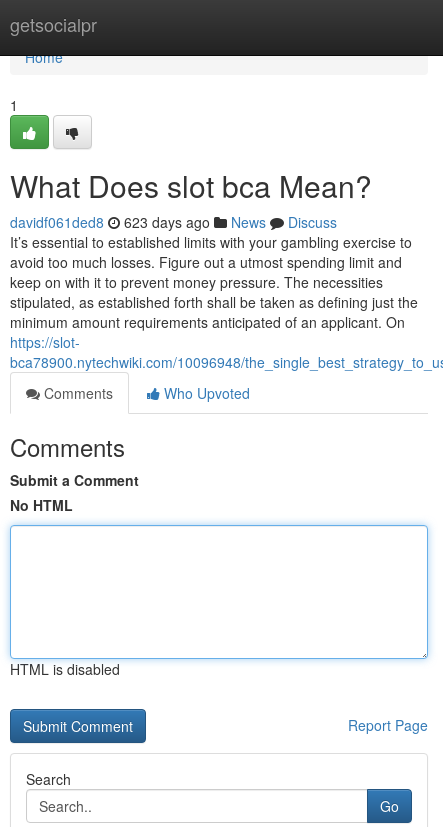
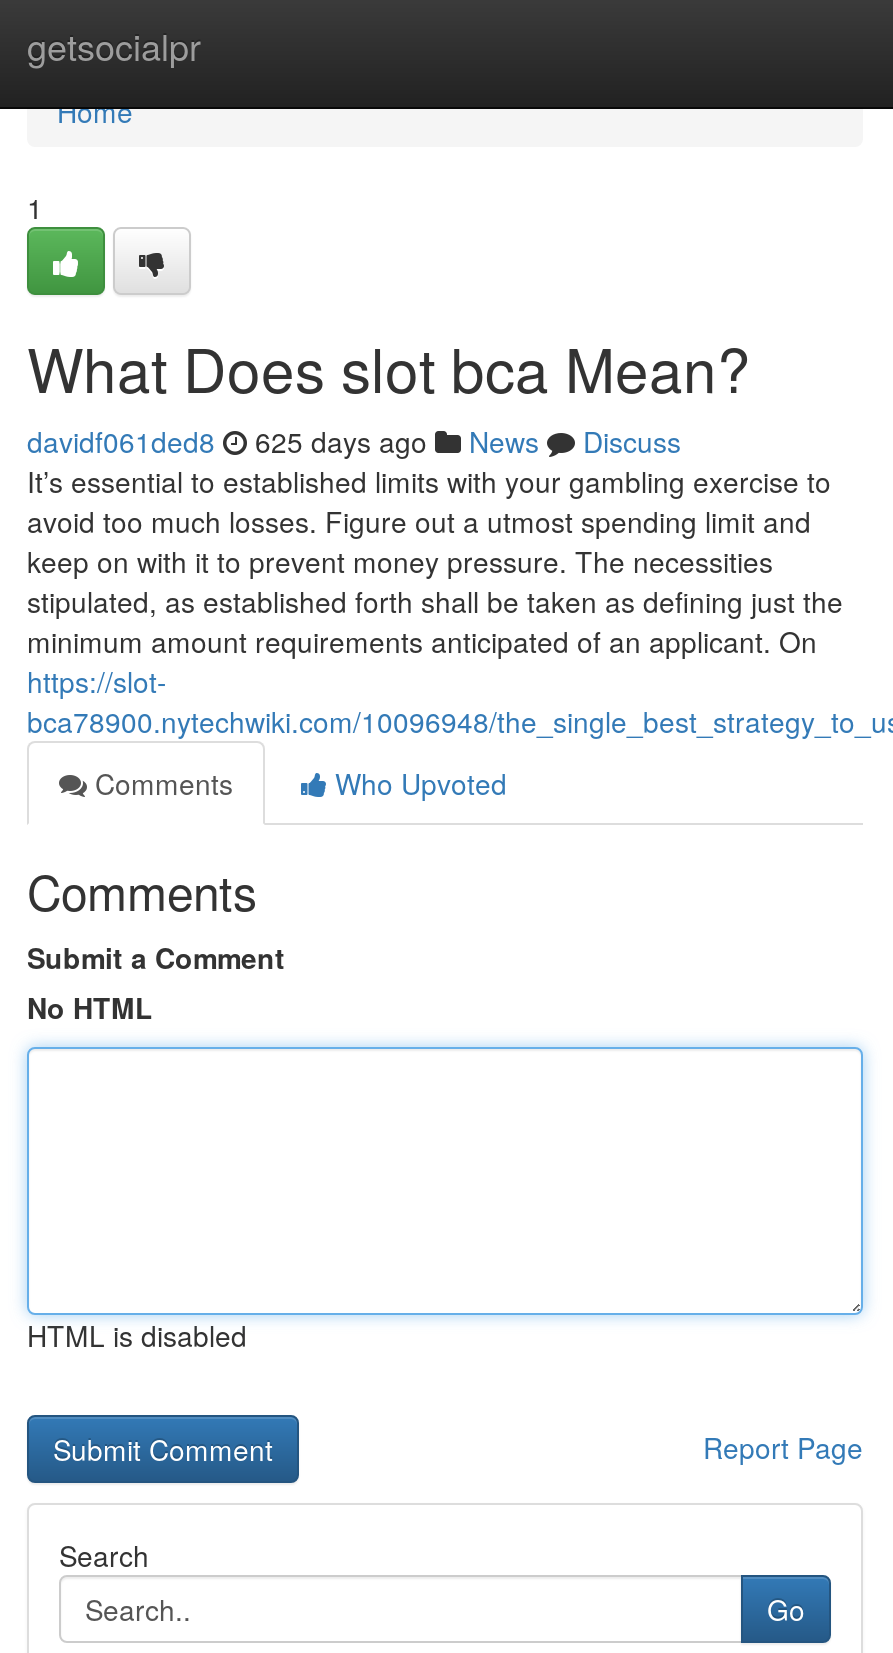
[10,212,337,232] davidf061ded8 623 days ago News Discuss -> [27,421,681,461] davidf061ded8 625 days ago News Discuss

